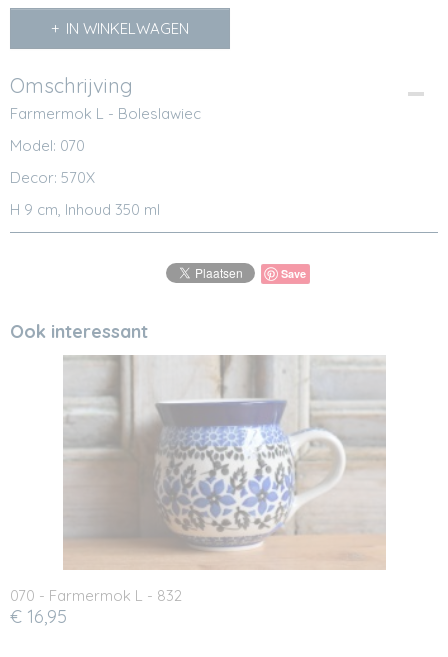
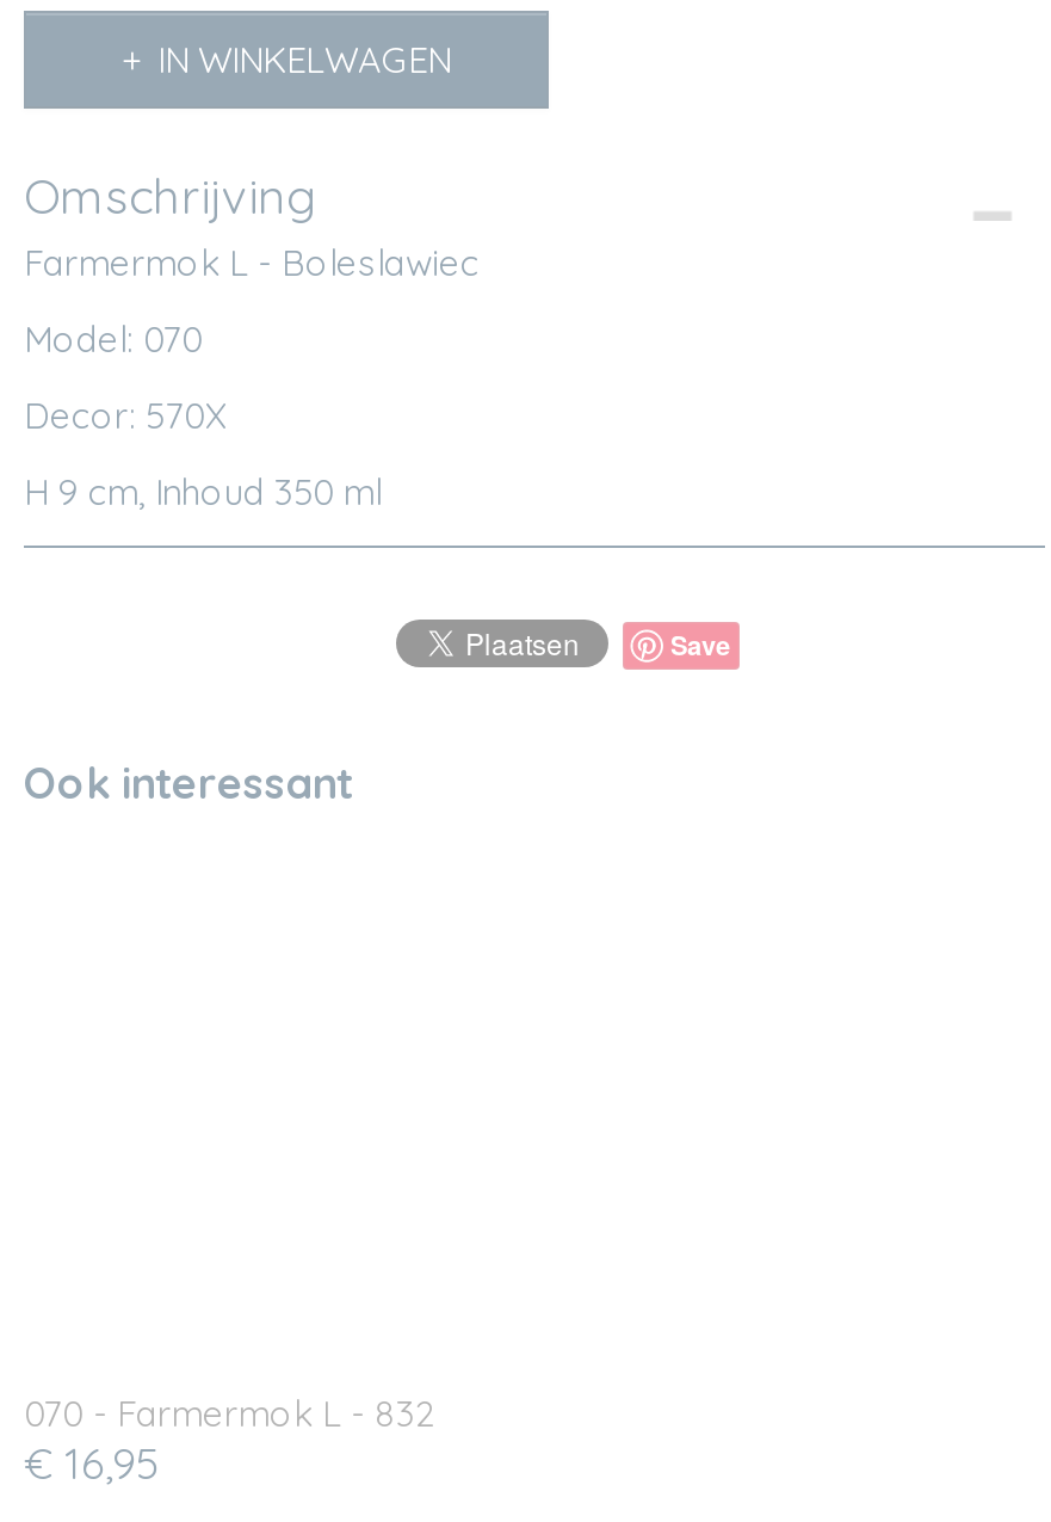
[62,354,387,571] [image] -> none

